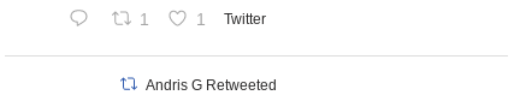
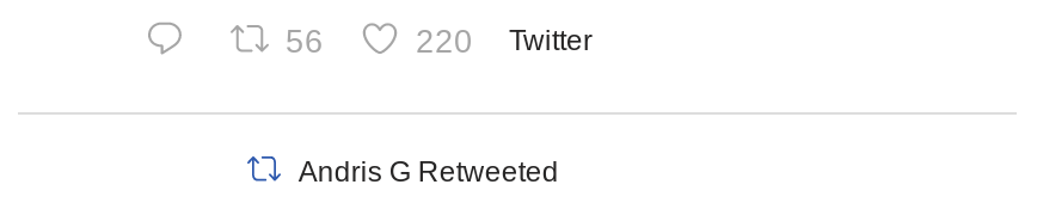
[140,10,205,28] 1 | 1 -> [286,23,473,59] 56 | 220

